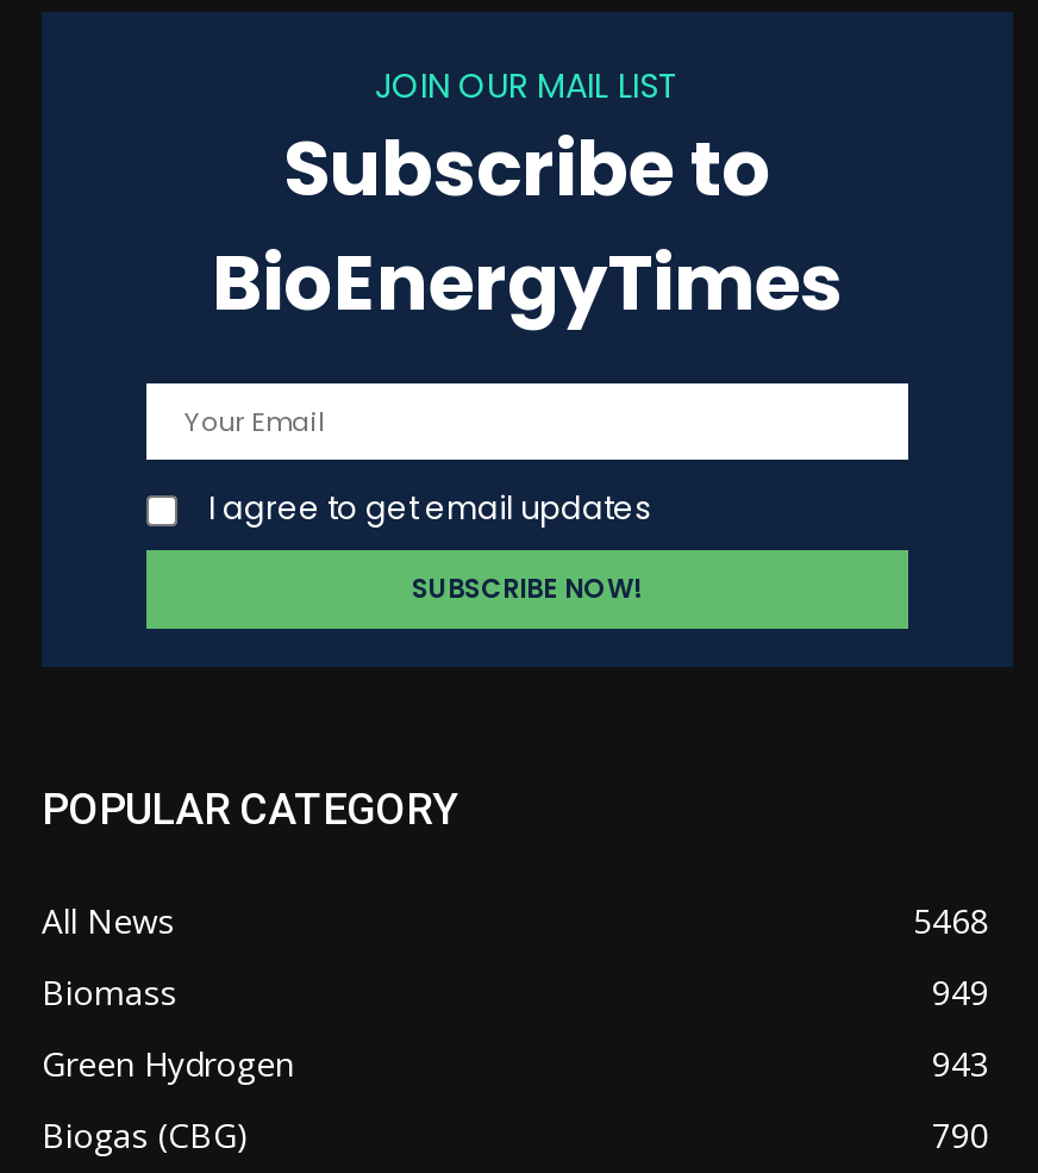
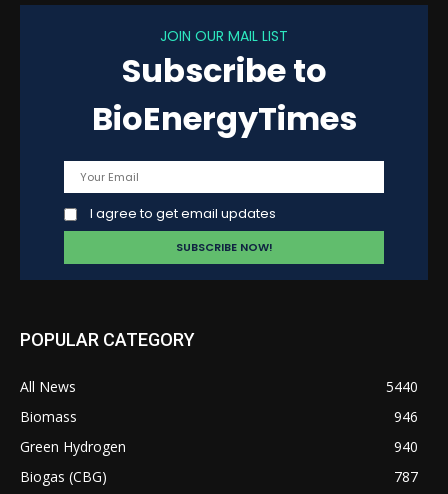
[913,899,989,944] 5468 -> [386,377,418,396] 5440
[932,970,989,1016] 949 -> [394,407,418,426] 946
[932,1042,989,1087] 943 -> [394,437,418,456] 940
[932,1113,989,1158] 790 -> [394,467,418,486] 787

